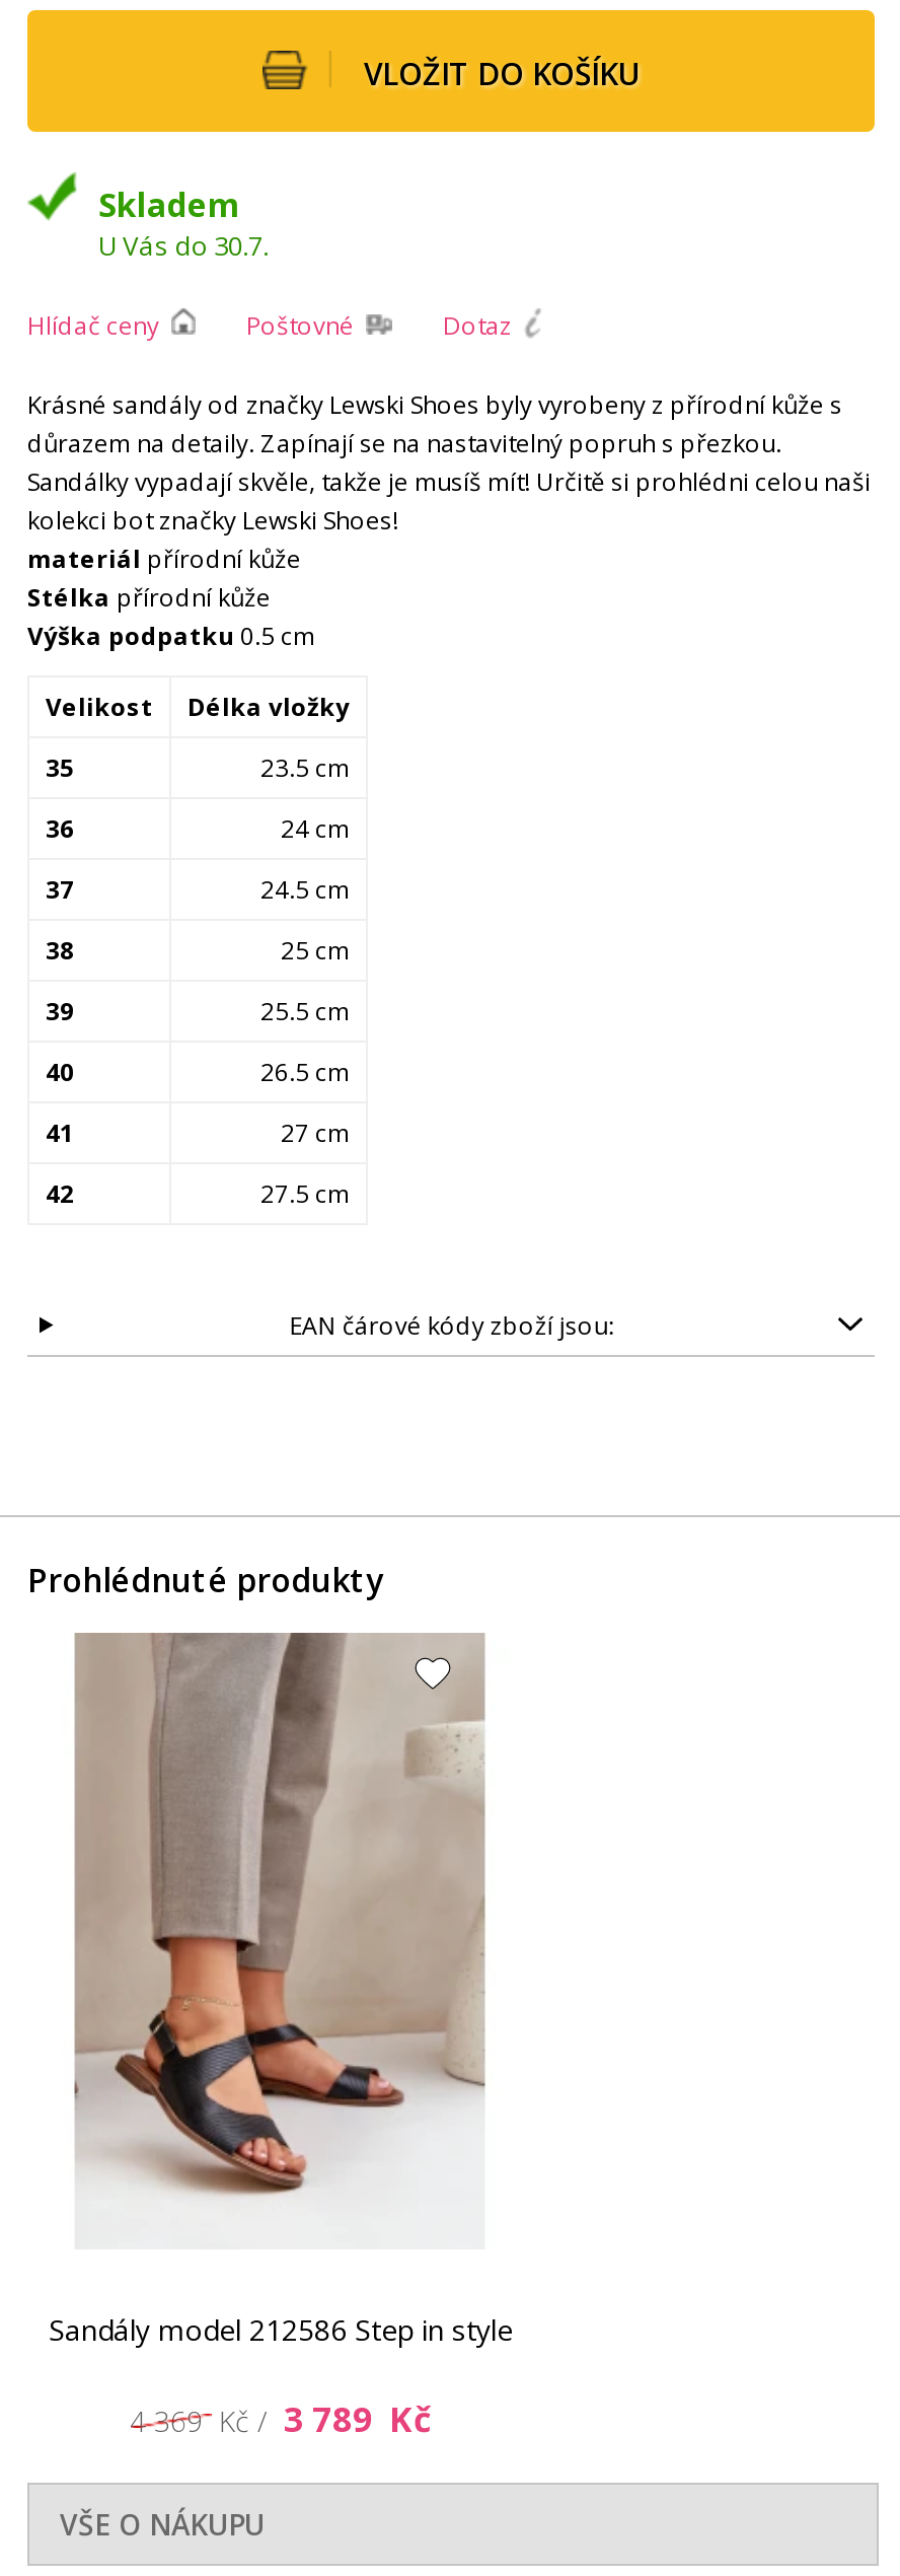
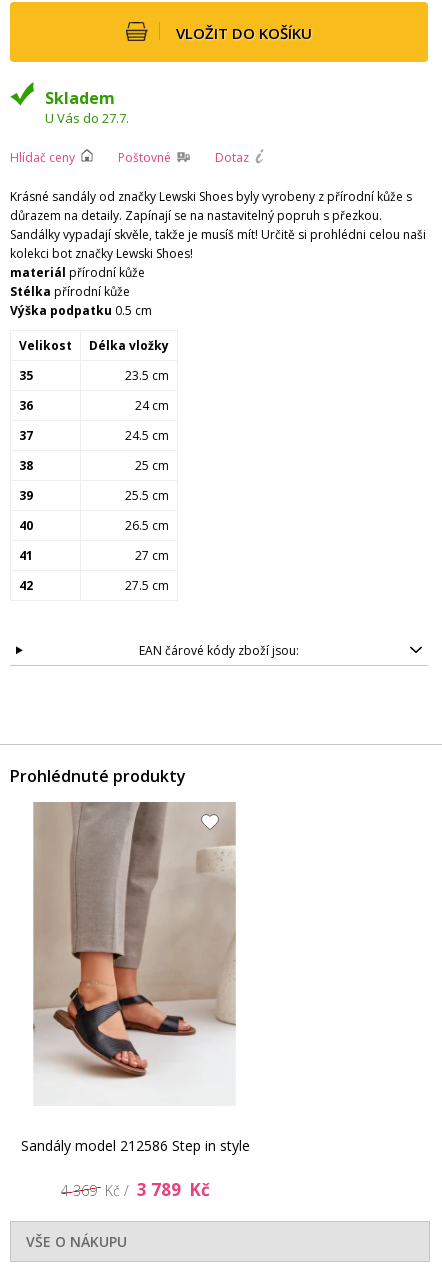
[98,227,269,263] U Vás do 30.7. -> [45,109,129,127] U Vás do 27.7.

